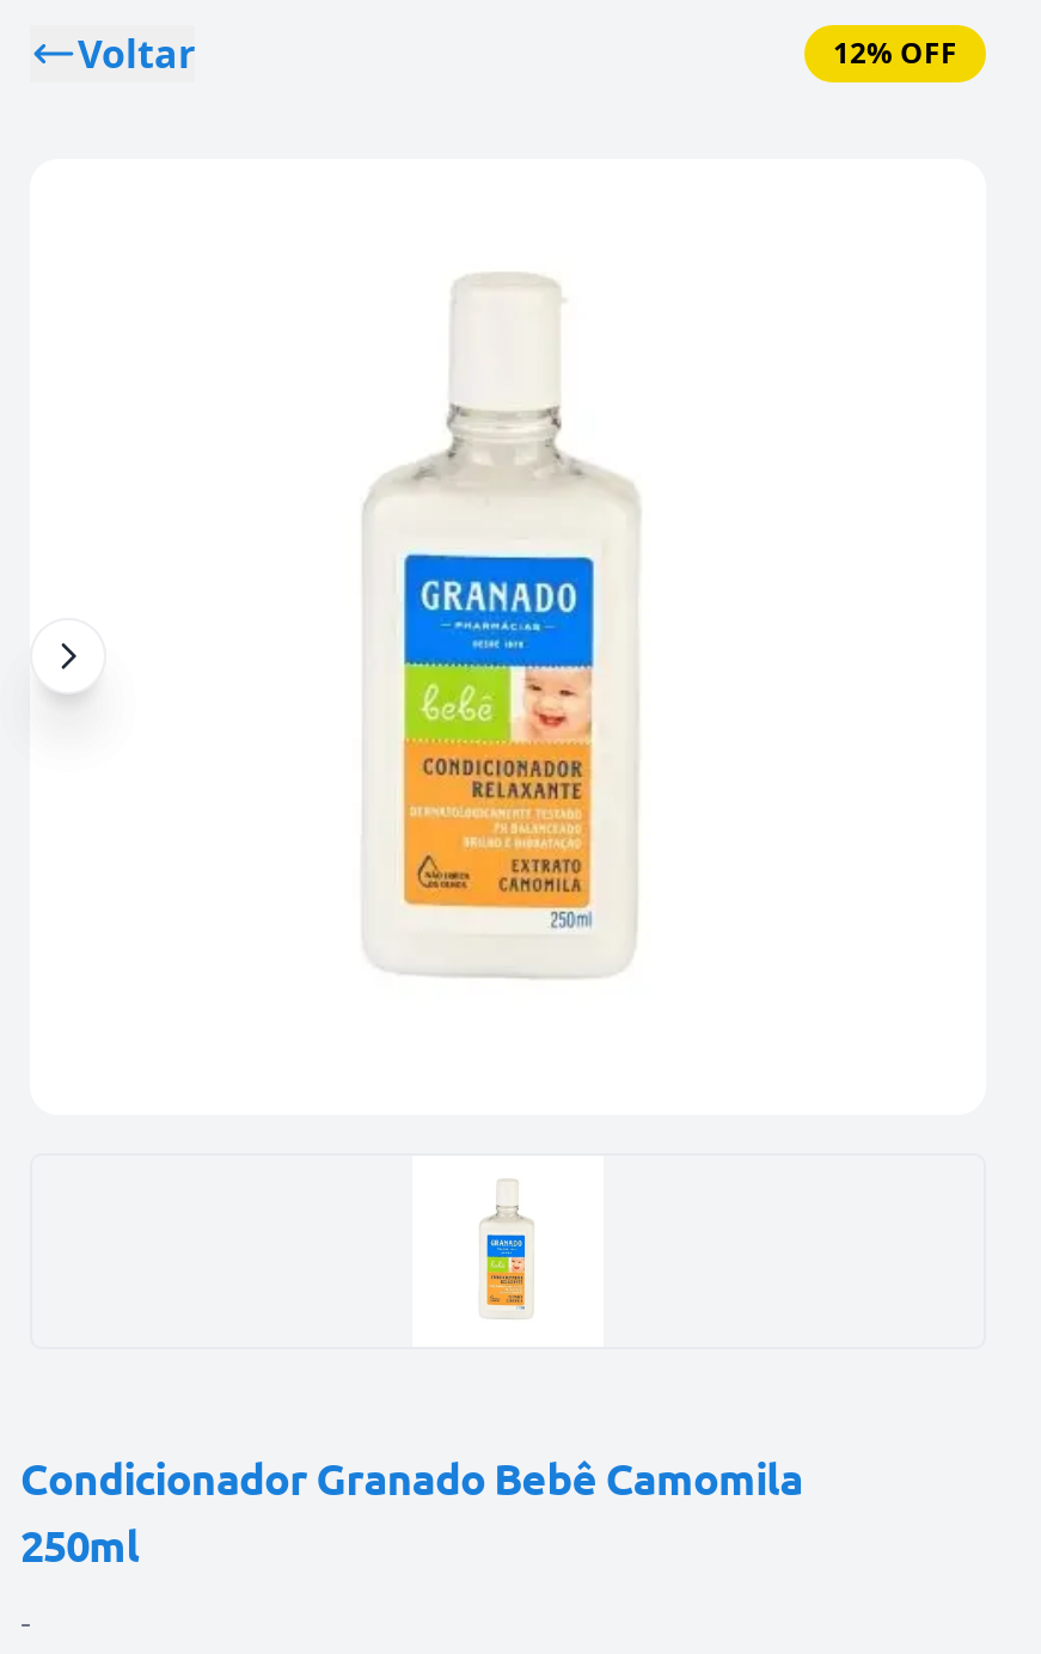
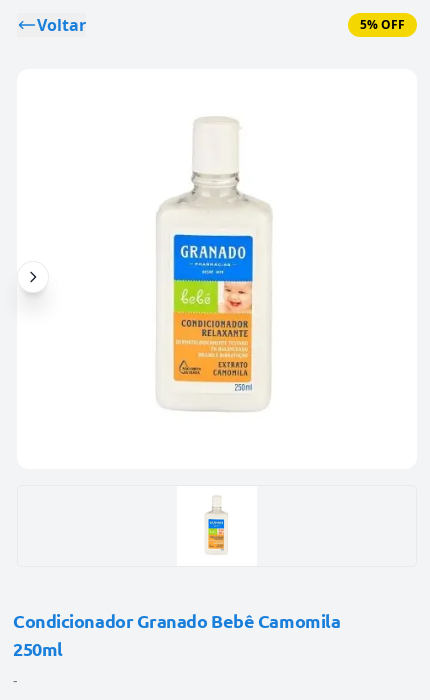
[833,32,957,73] 12% OFF -> [360,16,405,33] 5% OFF

